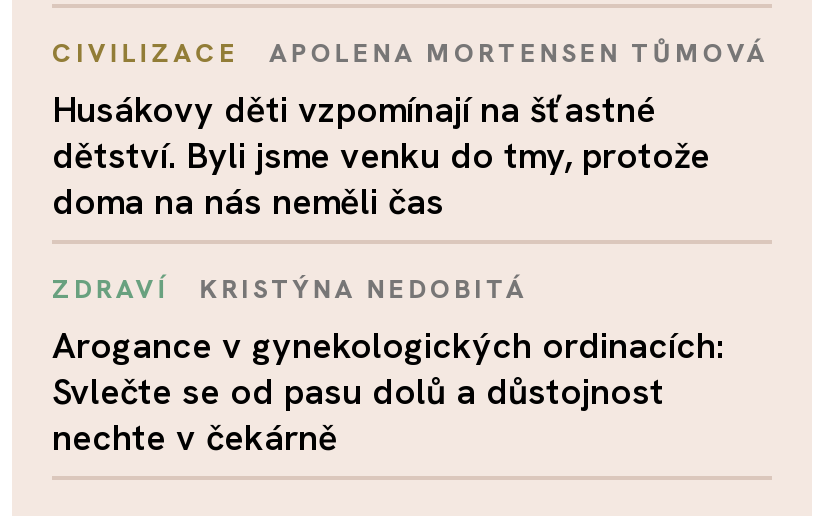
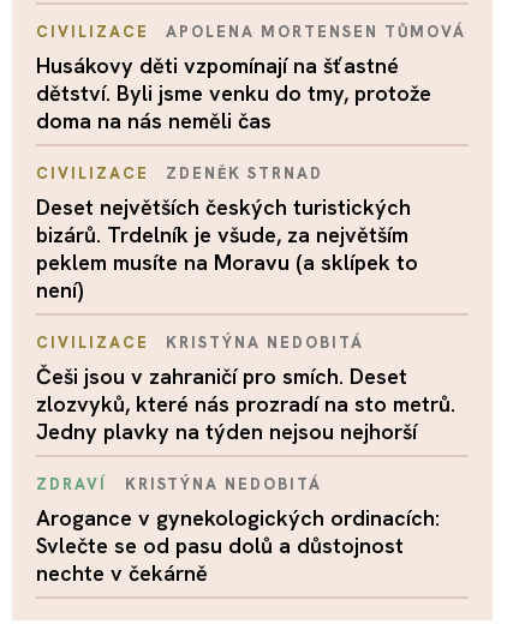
none -> [36,163,455,445] CIVILIZACE | ZDENĚK STRNAD | Deset největších českých turistických | bizárů. Trdelník je všude, za největším | peklem musíte na Moravu (a sklípek to | není) | CIVILIZACE | KRISTÝNA NEDOBITÁ | Češi jsou v zahraničí pro smích. Deset | zlozvyků, které nás prozradí na sto metrů. | Jedny plavky na týden nejsou nejhorší

